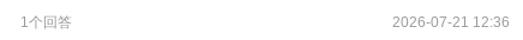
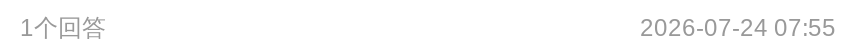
[392,14,510,31] 2026-07-21 12:36 -> [640,14,836,42] 2026-07-24 07:55

